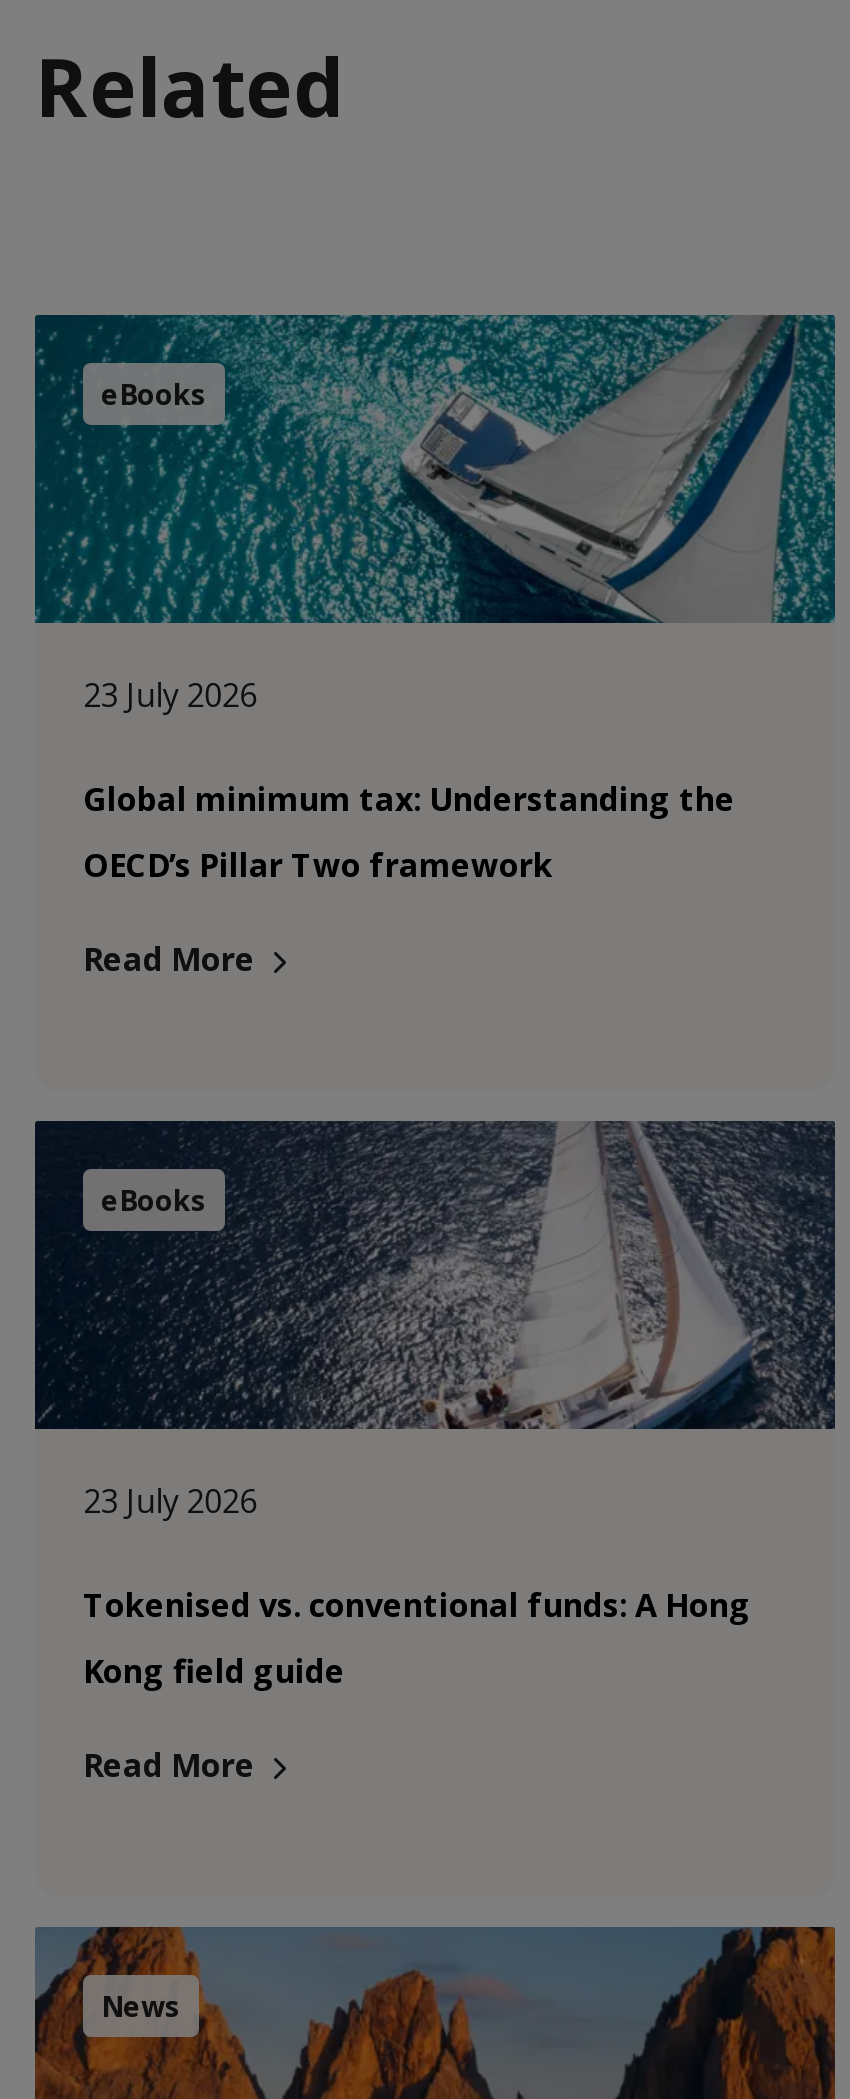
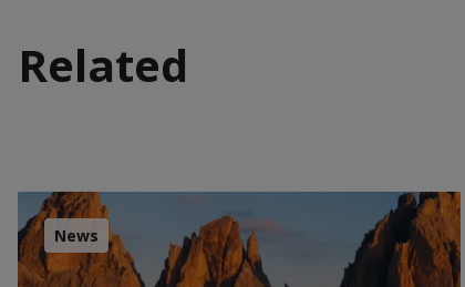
[33,313,837,625] [image] | eBooks -> none
[83,673,735,981] 23 July 2026 | Global minimum tax: Understanding the | OECD’s Pillar Two framework | Read More -> none
[33,1119,837,1431] [image] | eBooks -> none
[83,1479,751,1787] 23 July 2026 | Tokenised vs. conventional funds: A Hong | Kong field guide | Read More -> none

